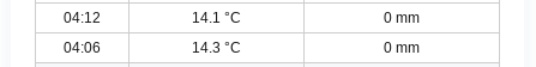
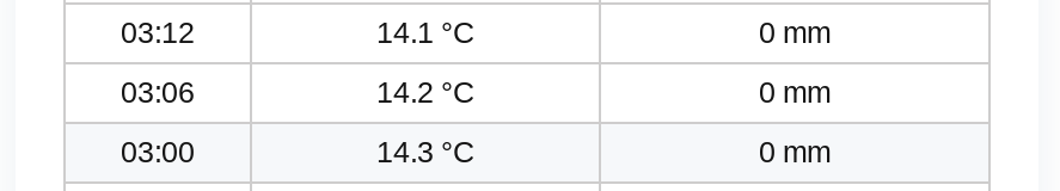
[64,10,101,27] 04:12 -> [121,17,195,51] 03:12
[64,40,101,56] 04:06 -> [121,77,831,170] 03:06 | 14.2 °C | 0 mm | 03:00

